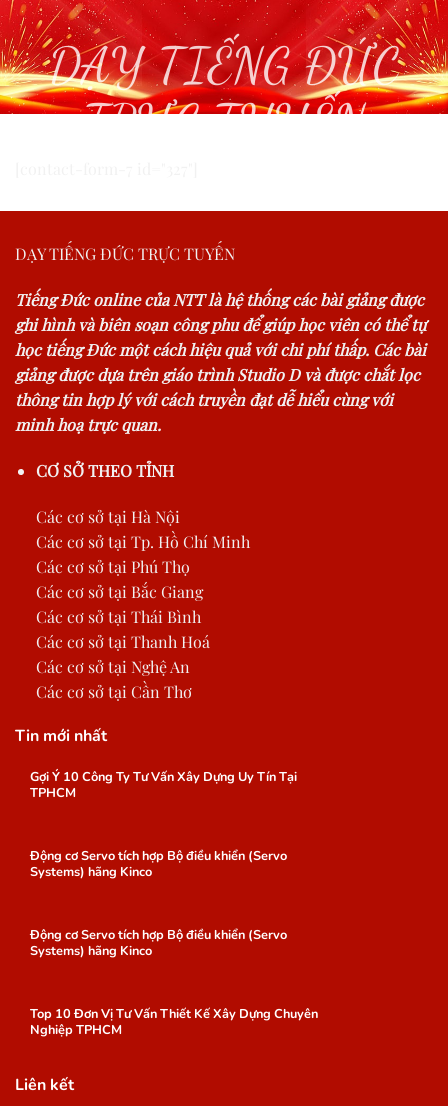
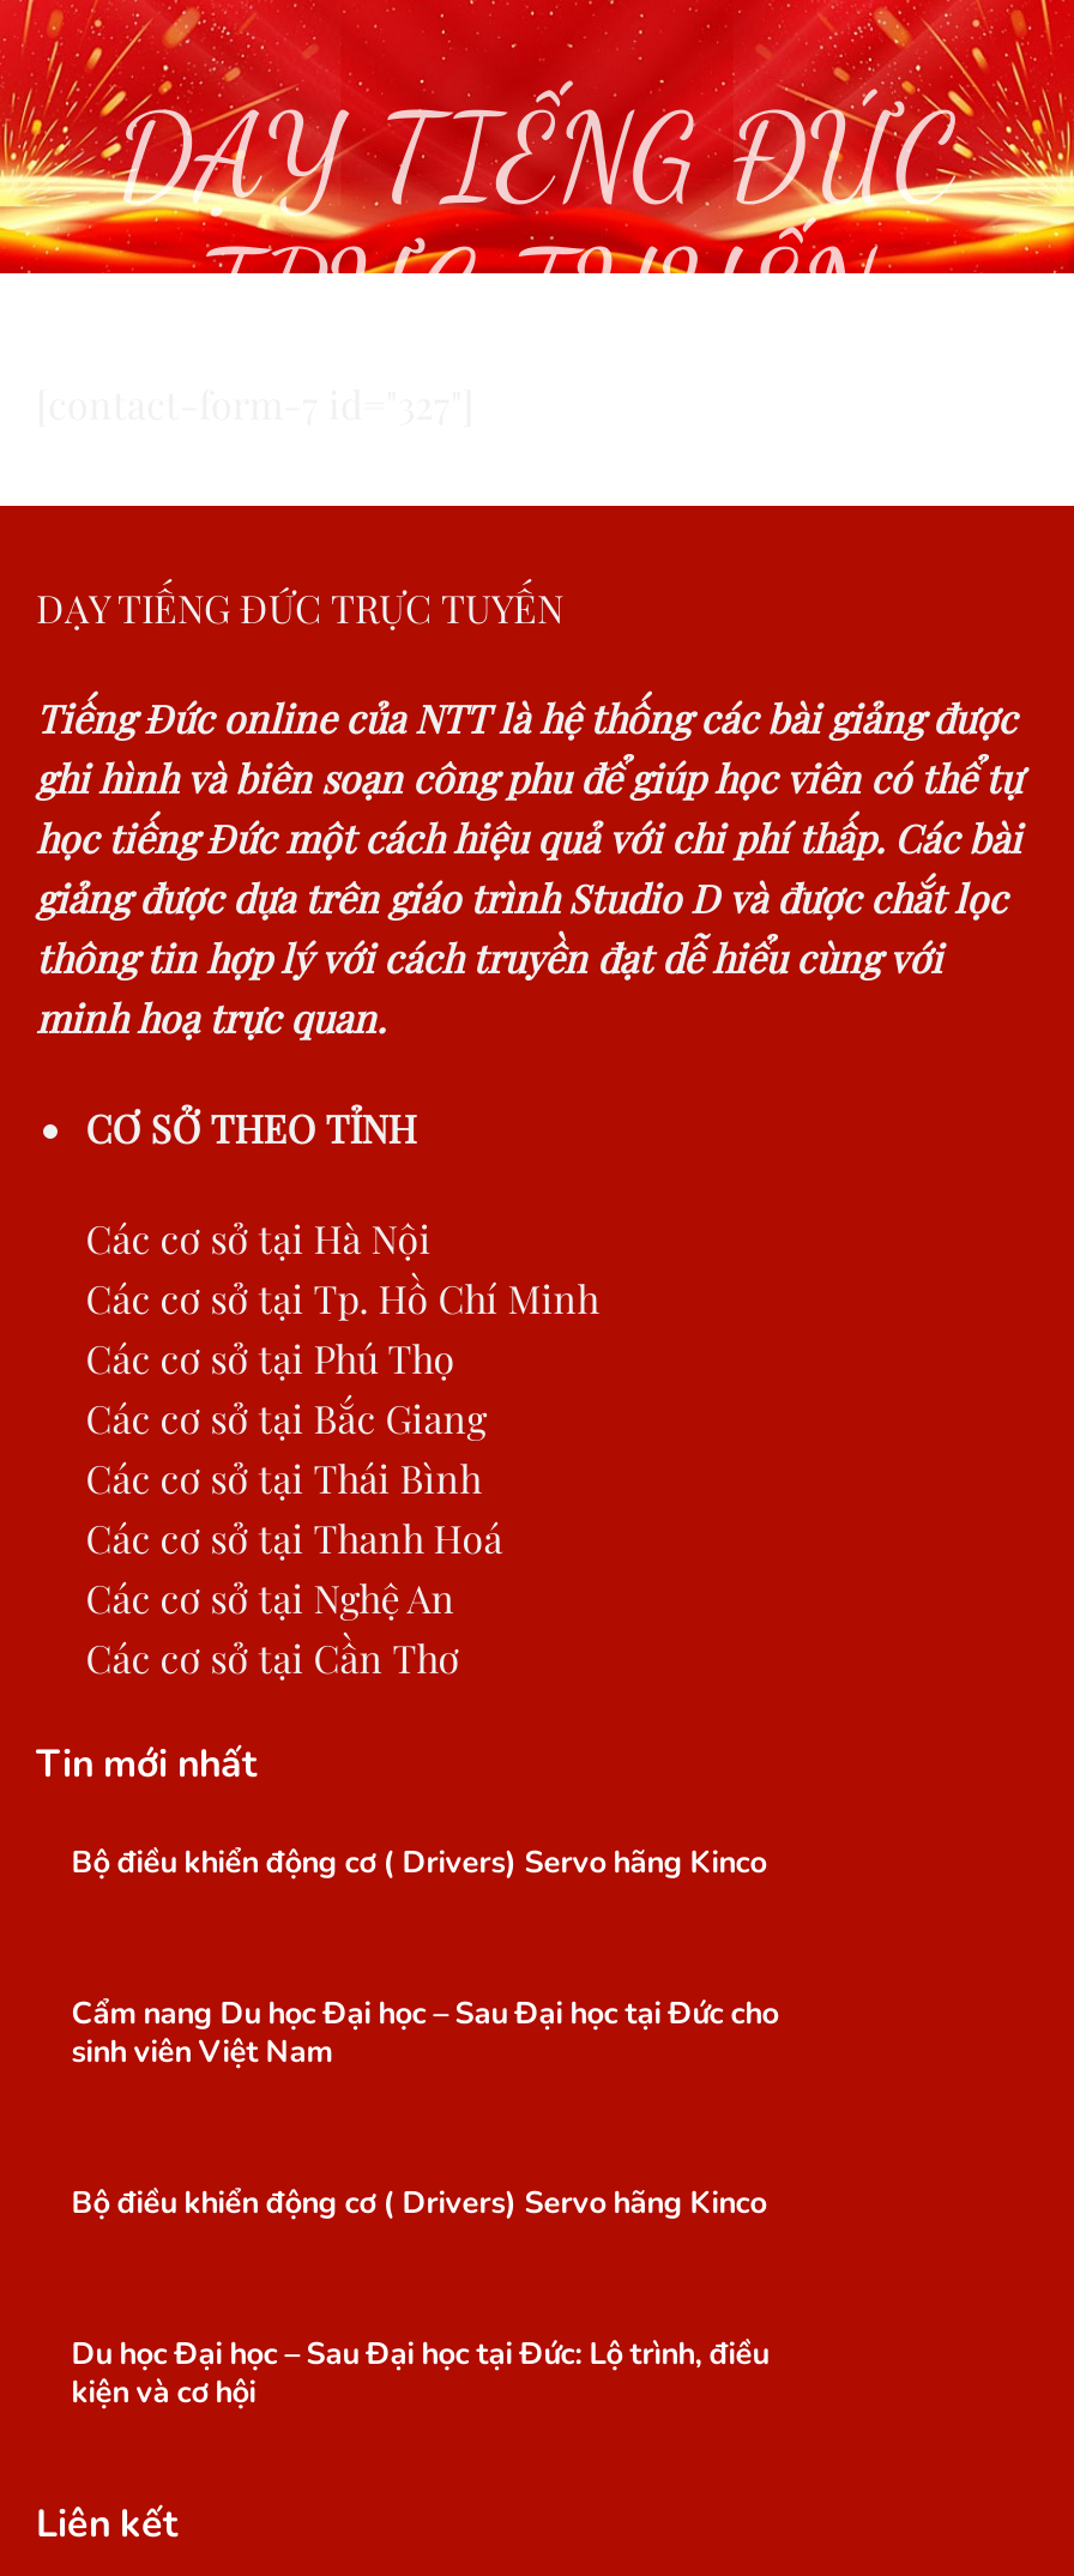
[30,768,297,802] Gợi Ý 10 Công Ty Tư Vấn Xây Dựng Uy Tín Tại | TPHCM -> [71,1841,767,1884] Bộ điều khiển động cơ ( Drivers) Servo hãng Kinco
[30,847,287,881] Động cơ Servo tích hợp Bộ điều khiển (Servo | Systems) hãng Kinco -> [71,1992,779,2073] Cẩm nang Du học Đại học – Sau Đại học tại Đức cho | sinh viên Việt Nam
[30,926,287,960] Động cơ Servo tích hợp Bộ điều khiển (Servo | Systems) hãng Kinco -> [71,2181,767,2224] Bộ điều khiển động cơ ( Drivers) Servo hãng Kinco
[30,1005,318,1039] Top 10 Đơn Vị Tư Vấn Thiết Kế Xây Dựng Chuyên | Nghiệp TPHCM -> [71,2332,769,2413] Du học Đại học – Sau Đại học tại Đức: Lộ trình, điều | kiện và cơ hội

